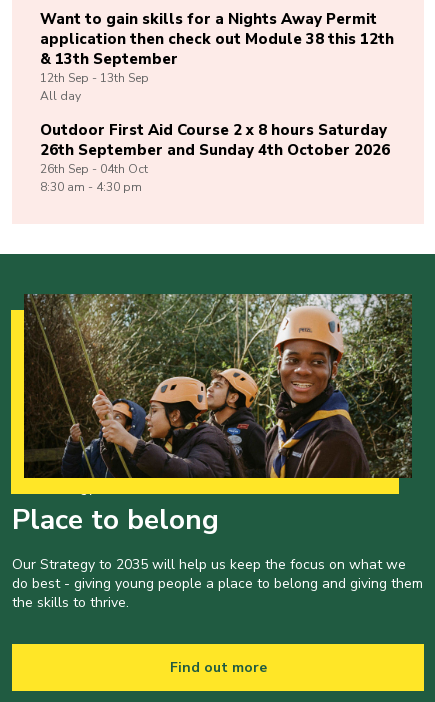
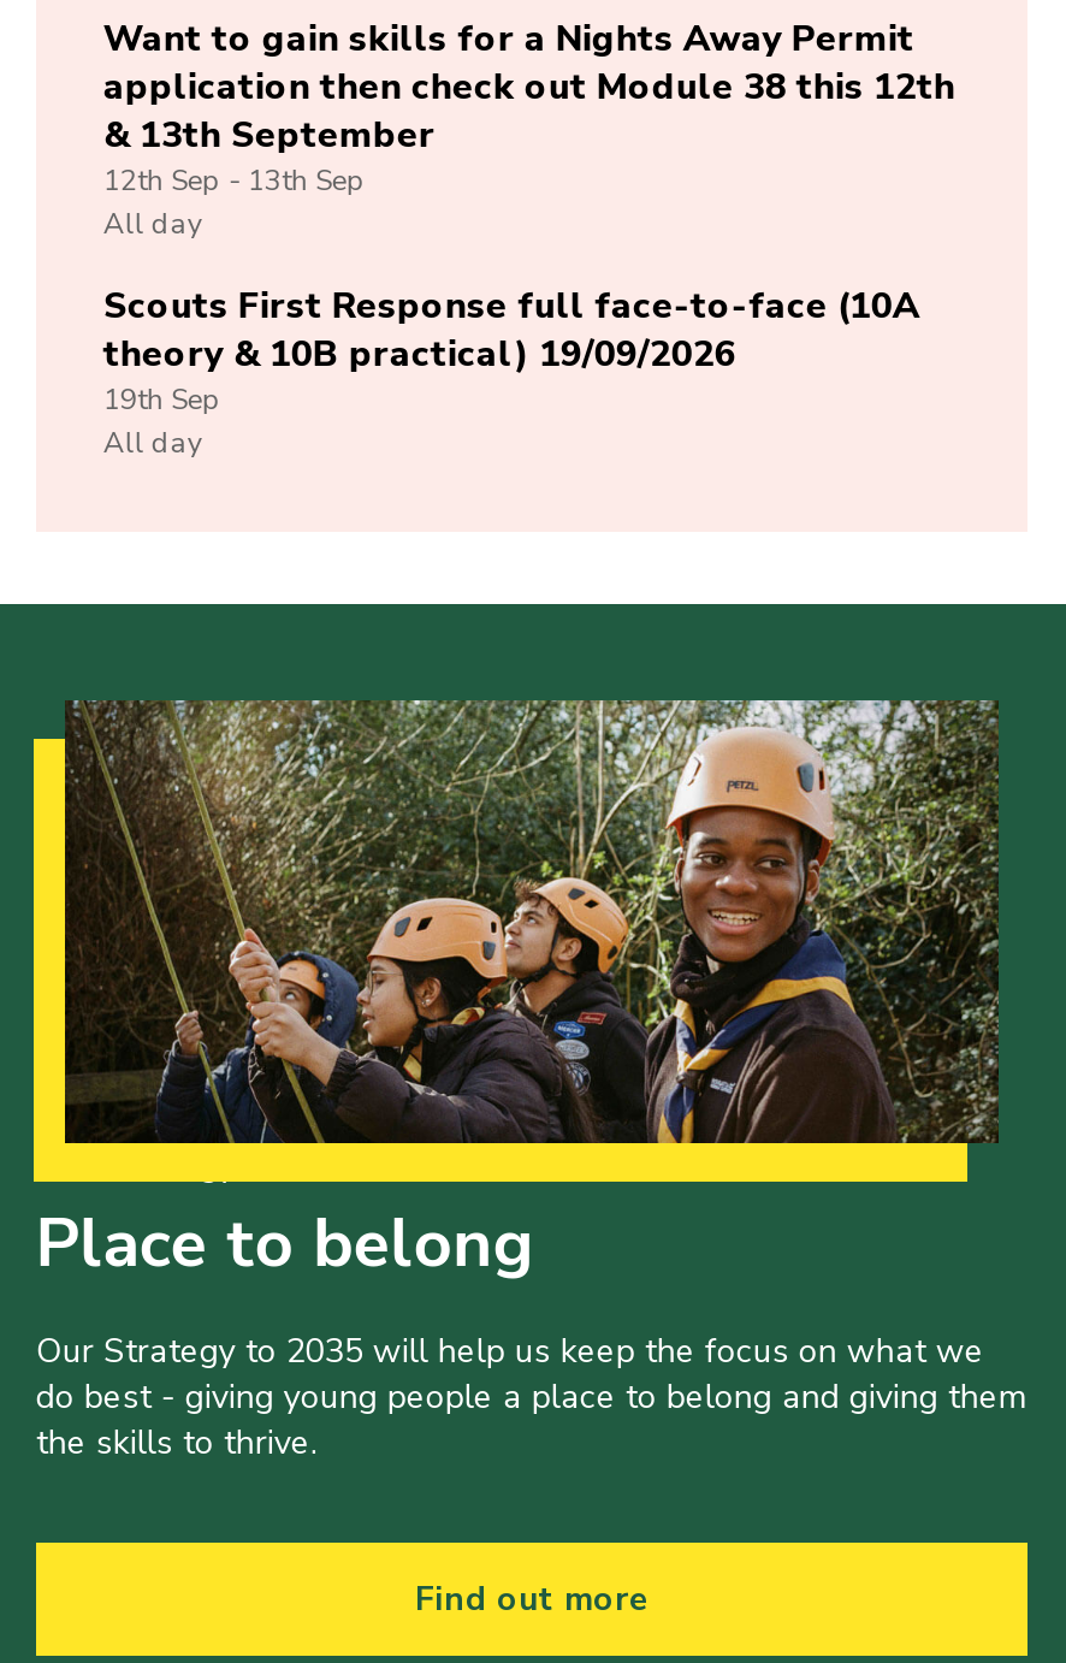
[40,120,390,195] Outdoor First Aid Course 2 x 8 hours Saturday | 26th September and Sunday 4th October 2026 | 26th Sep - 04th Oct | 8:30 am - 4:30 pm -> [103,280,919,461] Scouts First Response full face-to-face (10A | theory & 10B practical) 19/09/2026 | 19th Sep | All day

